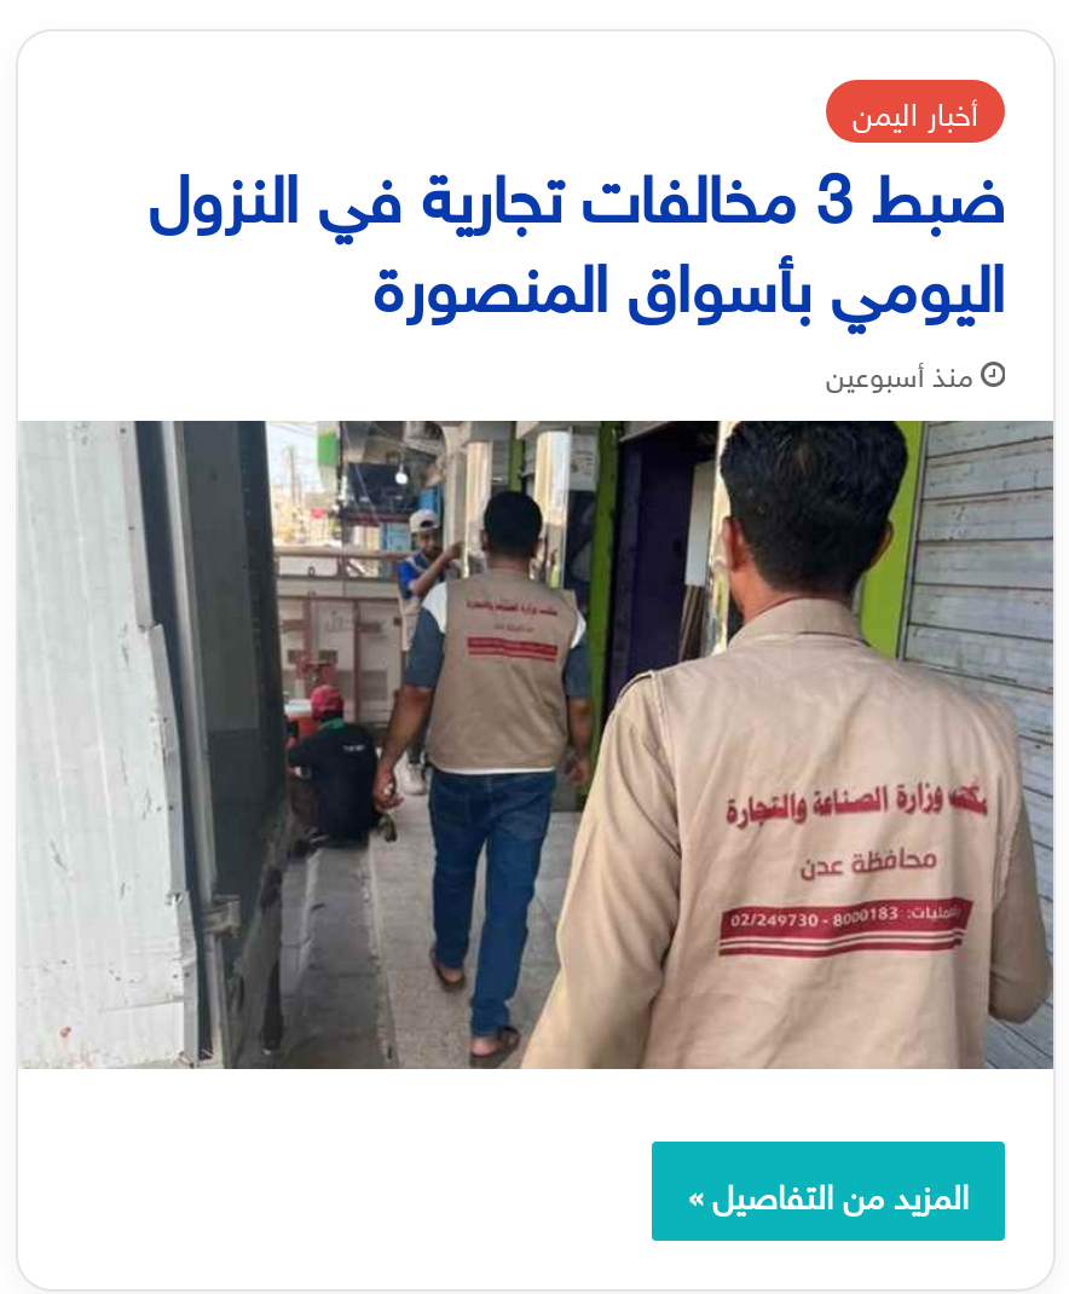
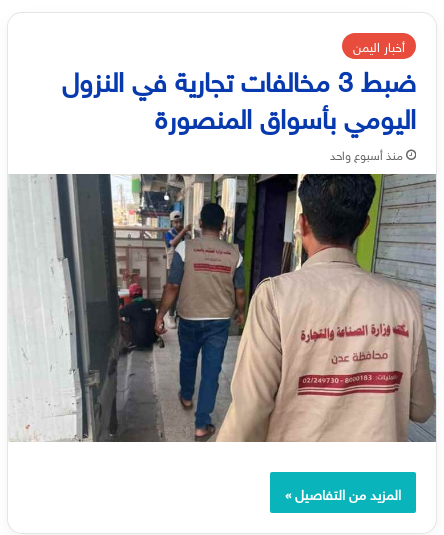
[826,346,973,394] منذ أسبوعين -> [330,143,403,163] منذ أسبوع واحد

